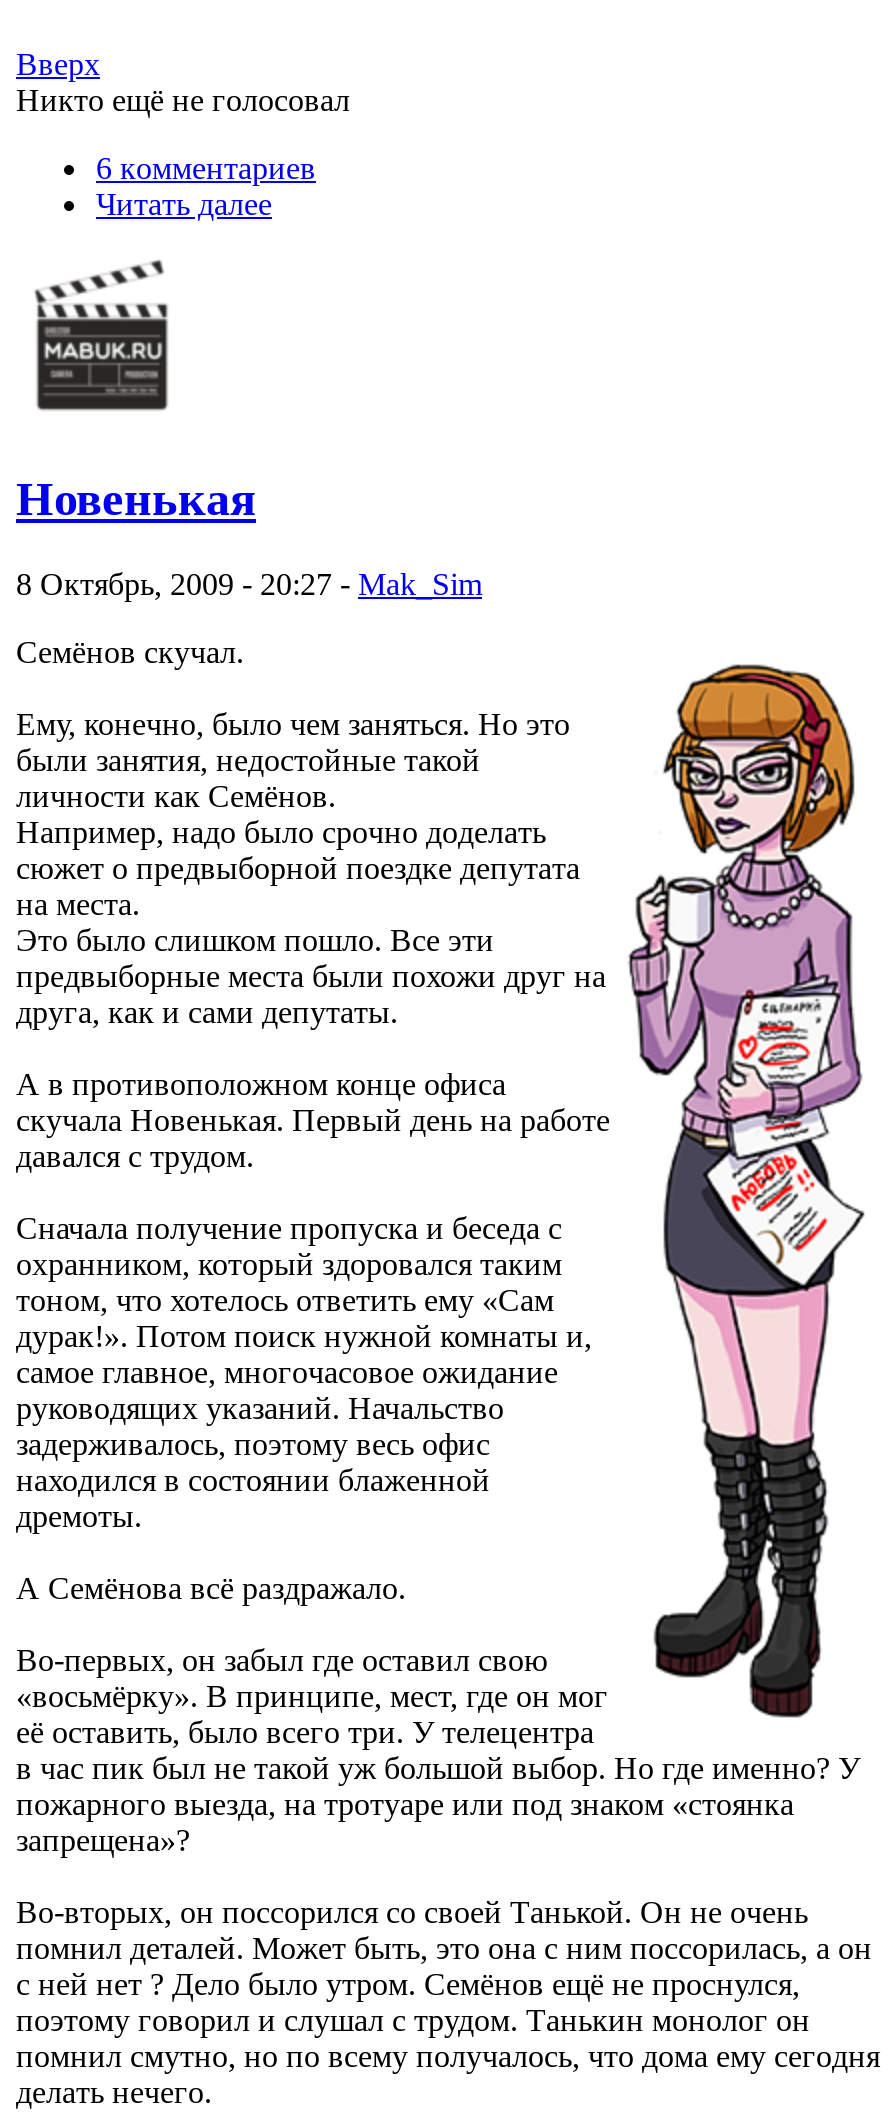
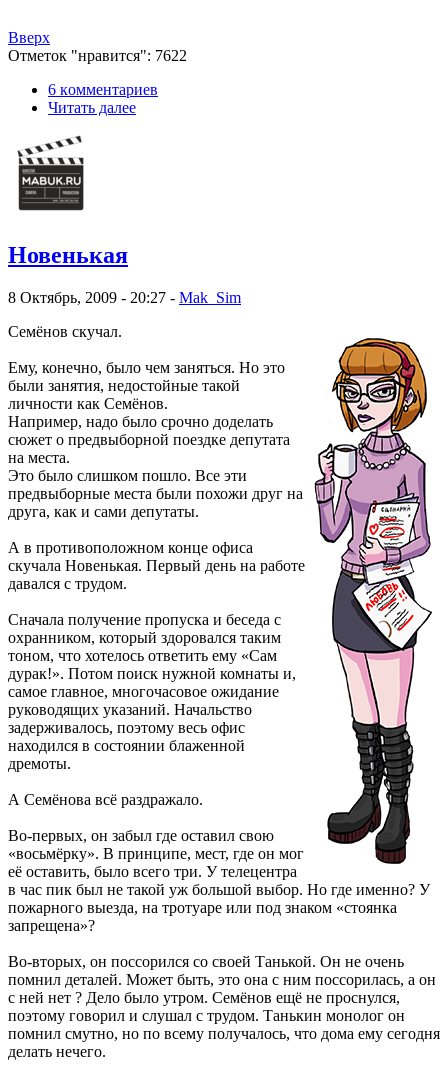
[16,84,350,118] Никто ещё не голосовал -> [8,47,187,64] Отметок "нравится": 7622

